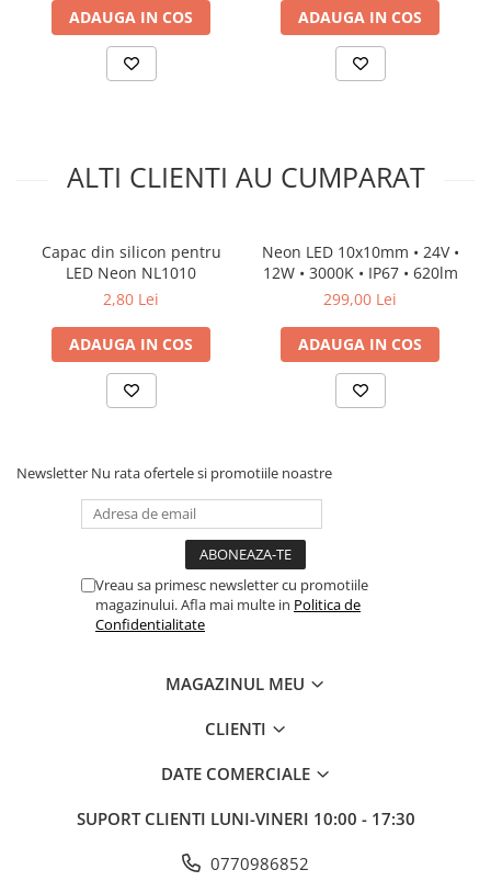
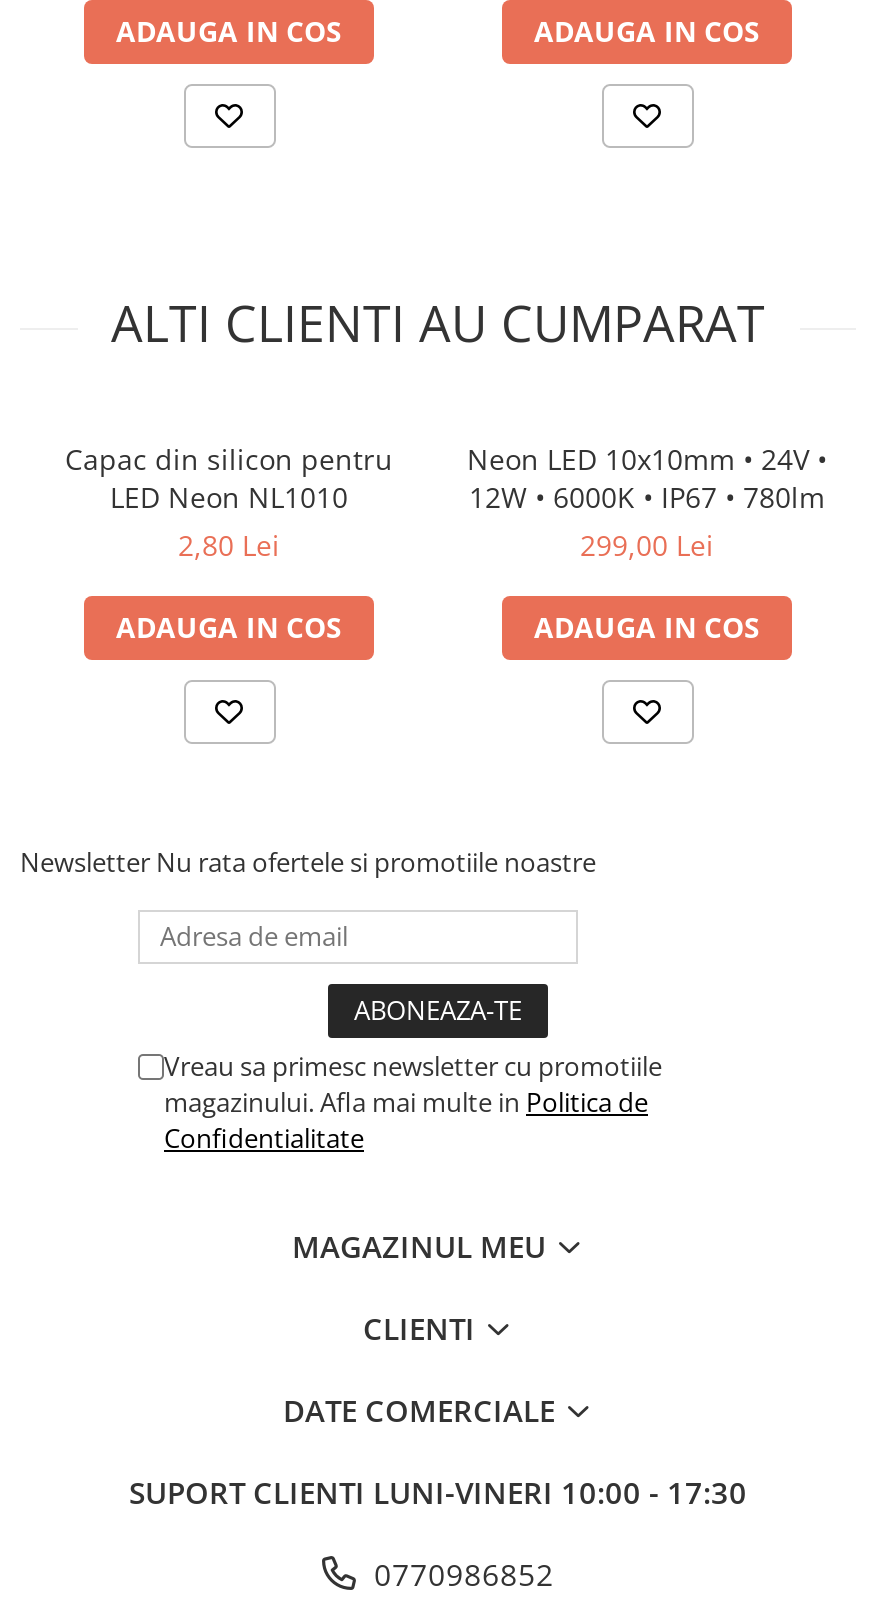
[262,262,458,283] 12W • 3000K • IP67 • 620lm -> [469,478,825,516] 12W • 6000K • IP67 • 780lm

